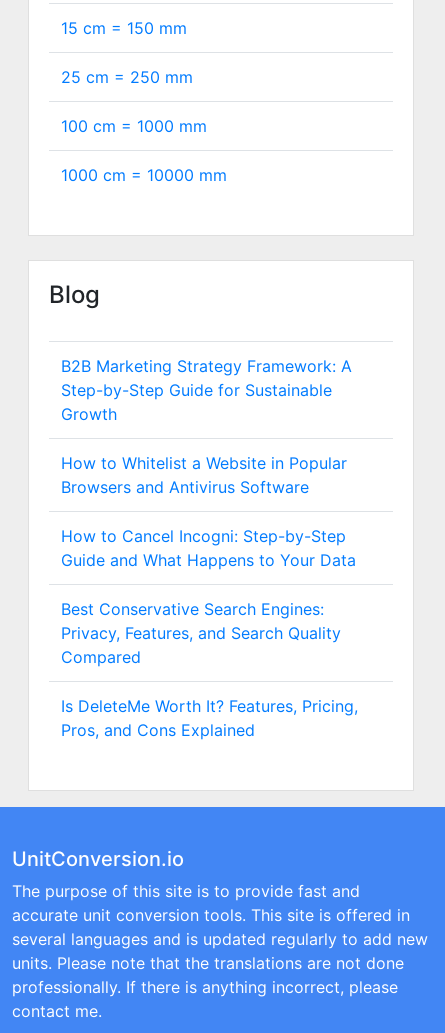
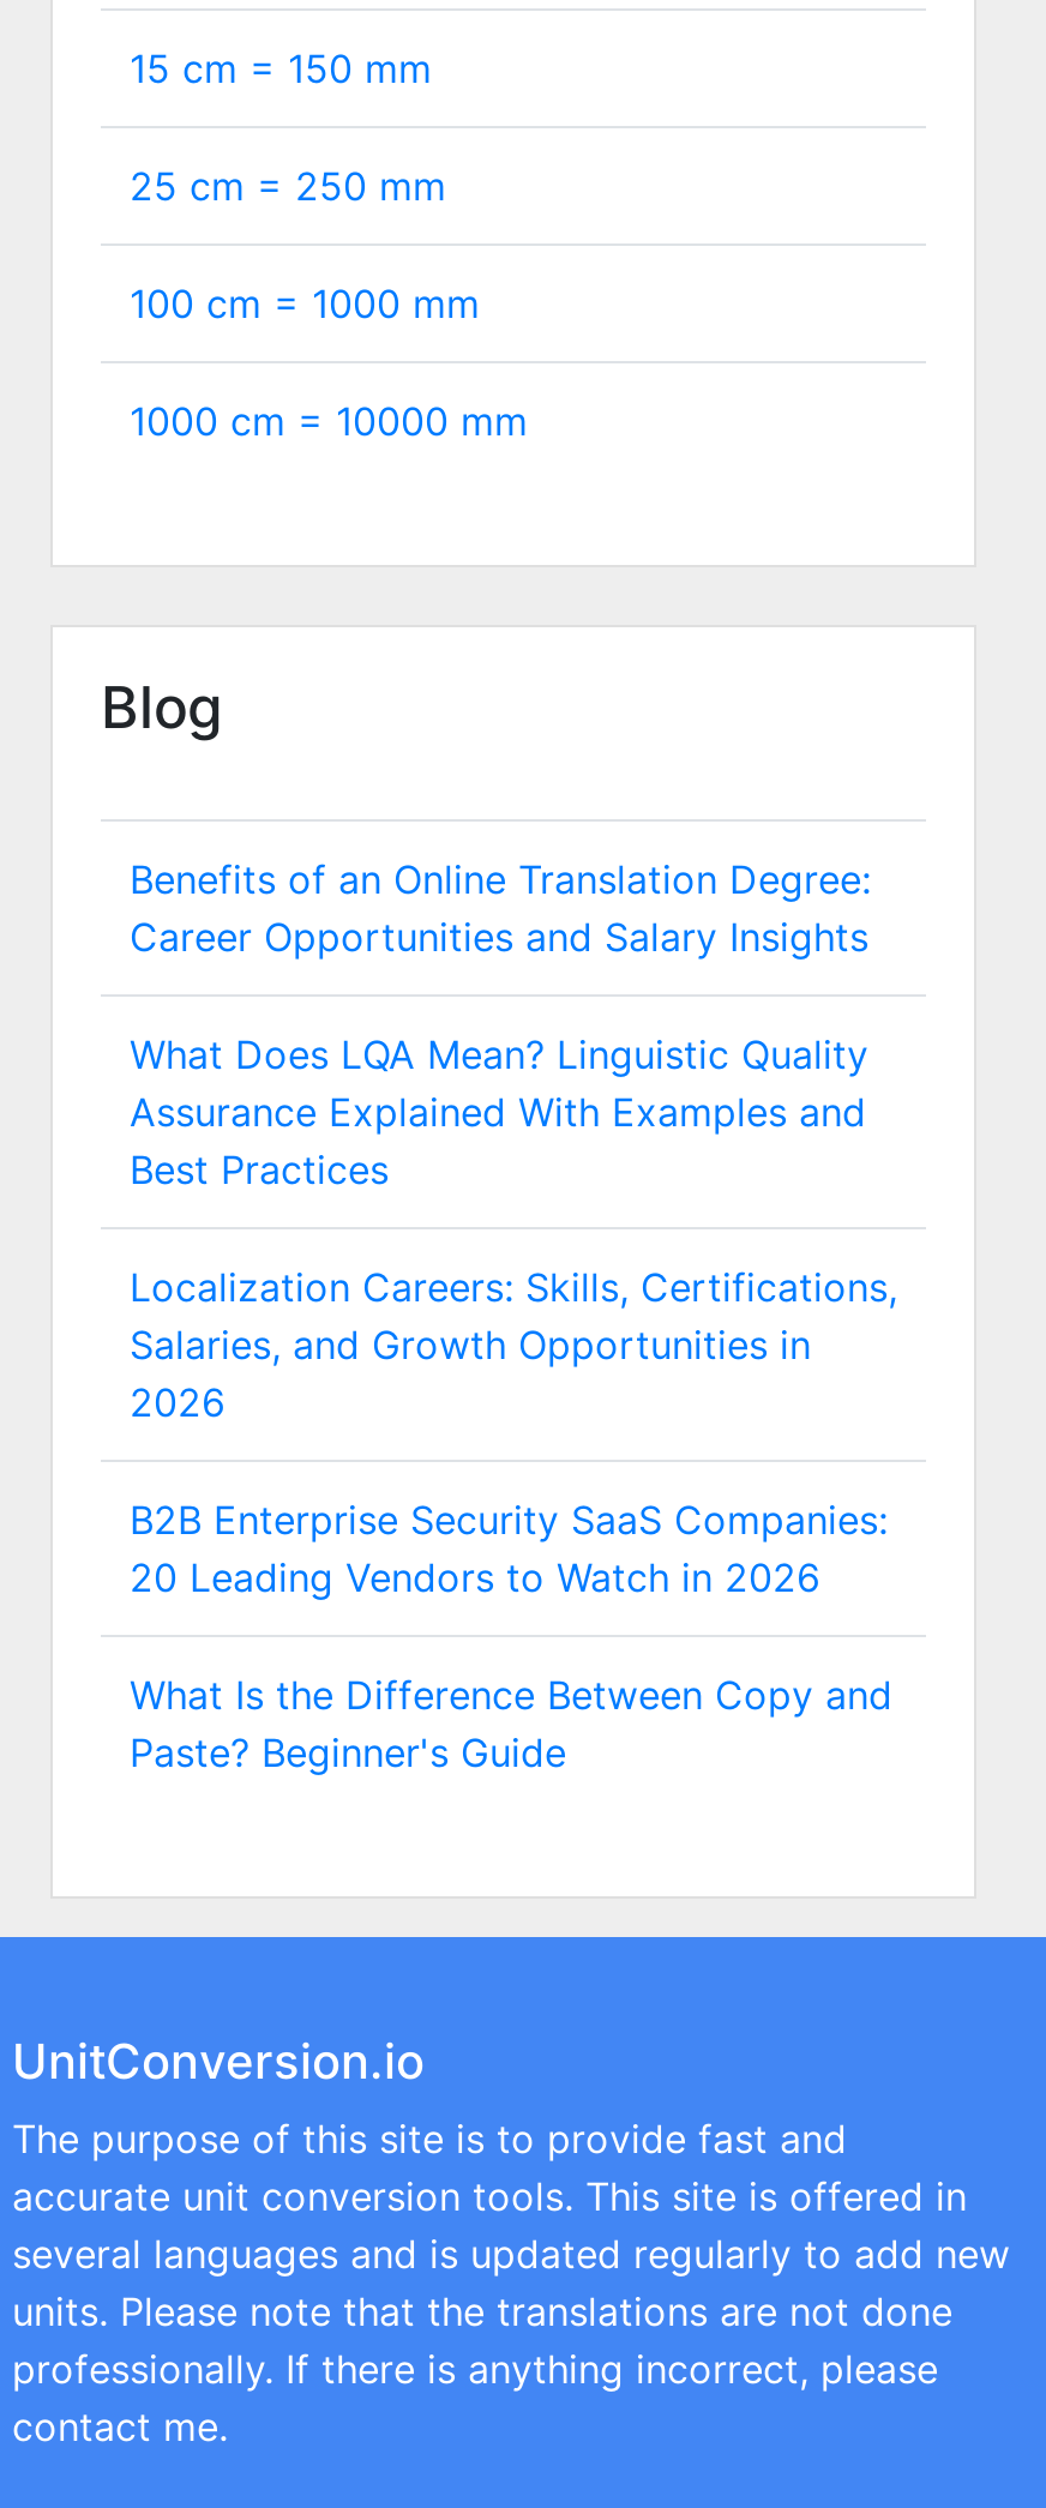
[61,356,352,424] B2B Marketing Strategy Framework: A | Step-by-Step Guide for Sustainable | Growth -> [130,855,871,961] Benefits of an Online Translation Degree: | Career Opportunities and Salary Insights
[61,453,347,497] How to Whitelist a Website in Popular | Browsers and Antivirus Software -> [130,1030,868,1193] What Does LQA Mean? Linguistic Quality | Assurance Explained With Examples and | Best Practices
[61,526,356,570] How to Cancel Incogni: Step-by-Step | Guide and What Happens to Your Data -> [130,1263,897,1426] Localization Careers: Skills, Certifications, | Salaries, and Growth Opportunities in | 2026
[61,599,341,667] Best Conservative Search Engines: | Privacy, Features, and Search Quality | Compared -> [130,1496,888,1601] B2B Enterprise Security SaaS Companies: | 20 Leading Vendors to Watch in 2026
[61,696,358,740] Is DeleteMe Worth It? Features, Pricing, | Pros, and Cons Explained -> [130,1671,892,1776] What Is the Difference Between Copy and | Paste? Beginner's Guide

